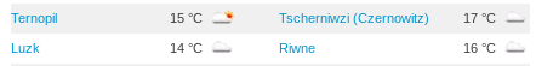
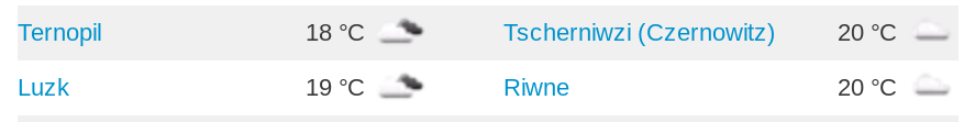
[170,10,206,25] 15 °C -> [306,18,372,44] 18 °C
[463,10,500,25] 17 °C -> [838,18,904,44] 20 °C
[170,40,206,55] 14 °C -> [306,73,372,99] 19 °C
[463,40,500,55] 16 °C -> [838,73,904,99] 20 °C

